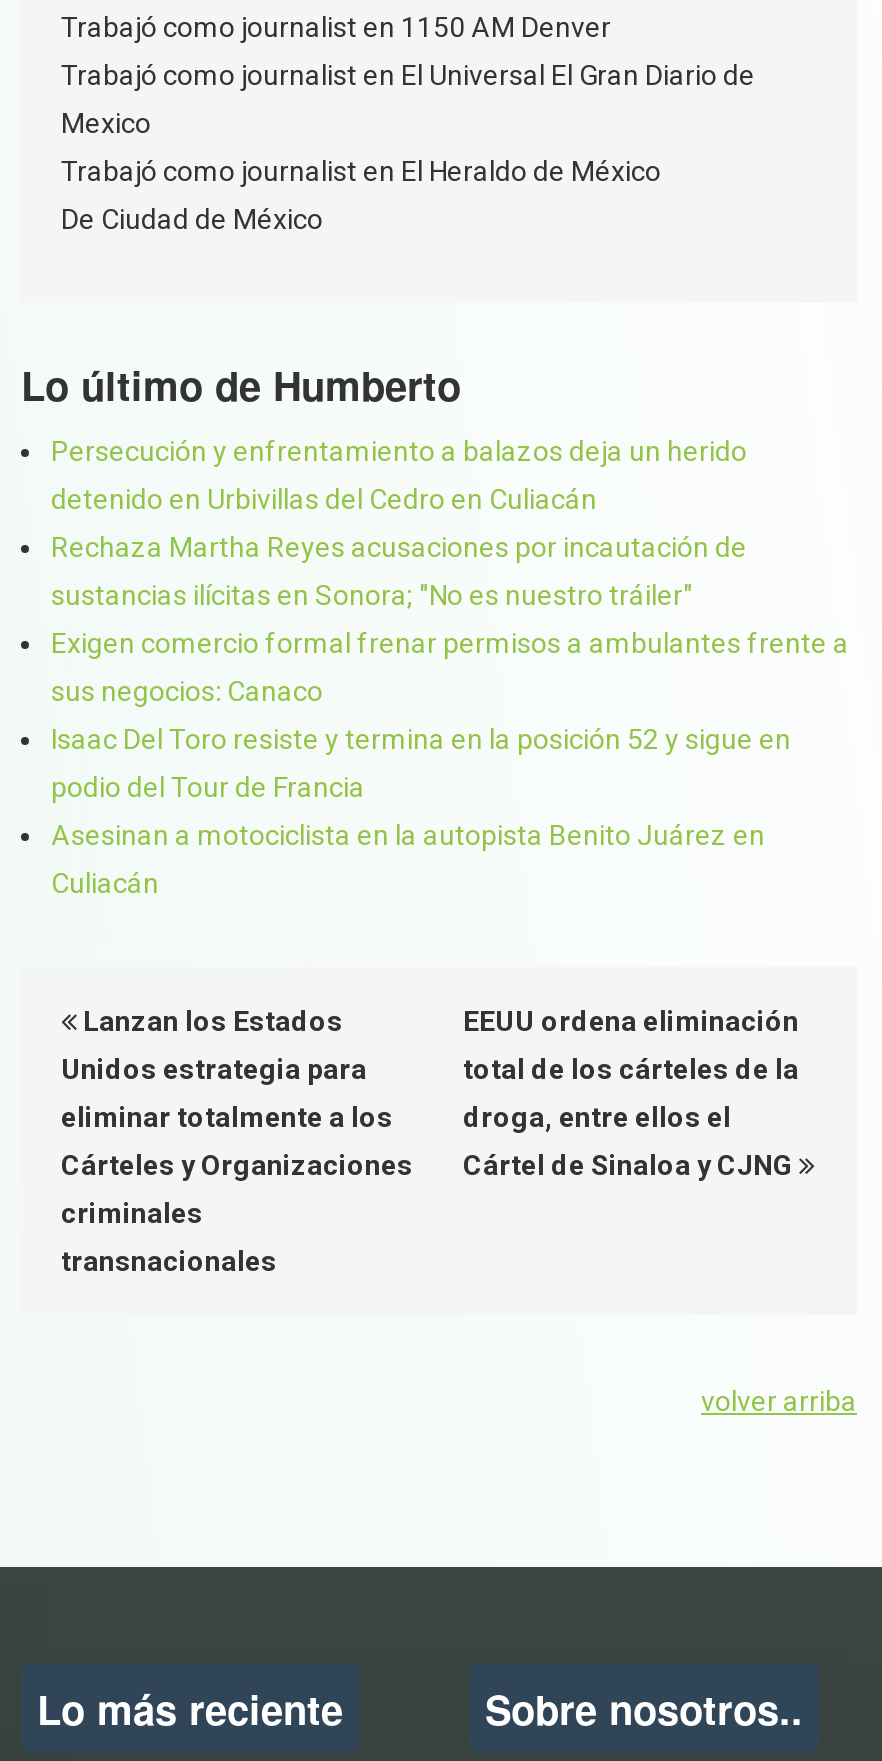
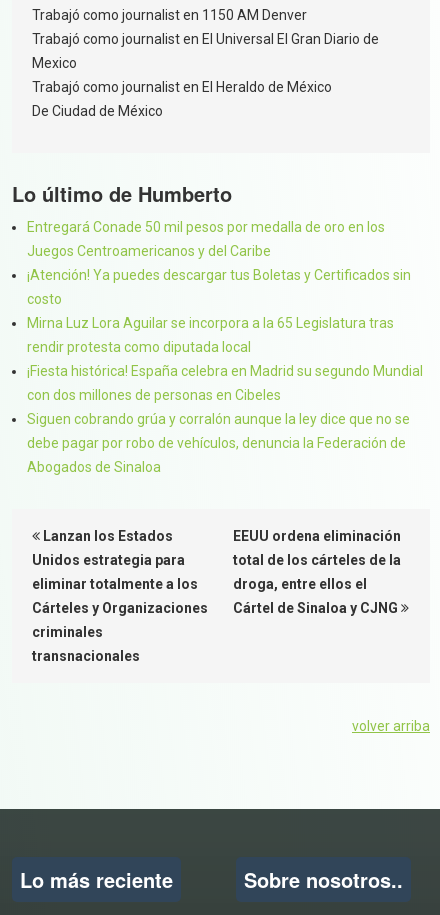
[51,434,849,898] Persecución y enfrentamiento a balazos deja un herido | detenido en Urbivillas del Cedro en Culiacán | Rechaza Martha Reyes acusaciones por incautación de | sustancias ilícitas en Sonora; "No es nuestro tráiler" | Exigen comercio formal frenar permisos a ambulantes frente a | sus negocios: Canaco | Isaac Del Toro resiste y termina en la posición 52 y sigue en | podio del Tour de Francia | Asesinan a motociclista en la autopista Benito Juárez en | Culiacán -> [27,219,423,475] Entregará Conade 50 mil pesos por medalla de oro en los | Juegos Centroamericanos y del Caribe | ¡Atención! Ya puedes descargar tus Boletas y Certificados sin | costo | Mirna Luz Lora Aguilar se incorpora a la 65 Legislatura tras | rendir protesta como diputada local | ¡Fiesta histórica! España celebra en Madrid su segundo Mundial | con dos millones de personas en Cibeles | Siguen cobrando grúa y corralón aunque la ley dice que no se | debe pagar por robo de vehículos, denuncia la Federación de | Abogados de Sinaloa

